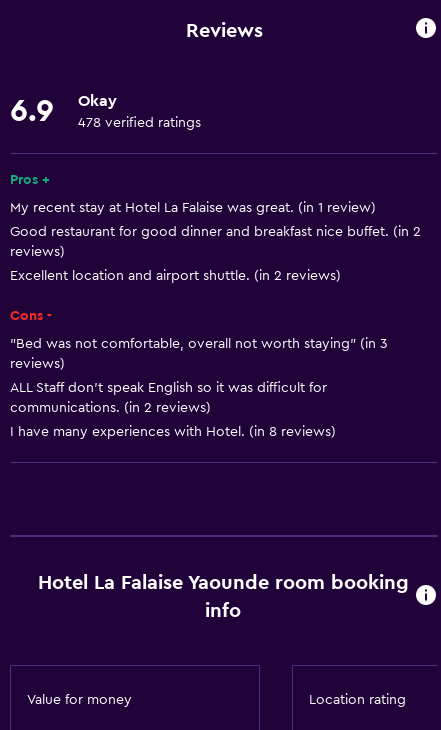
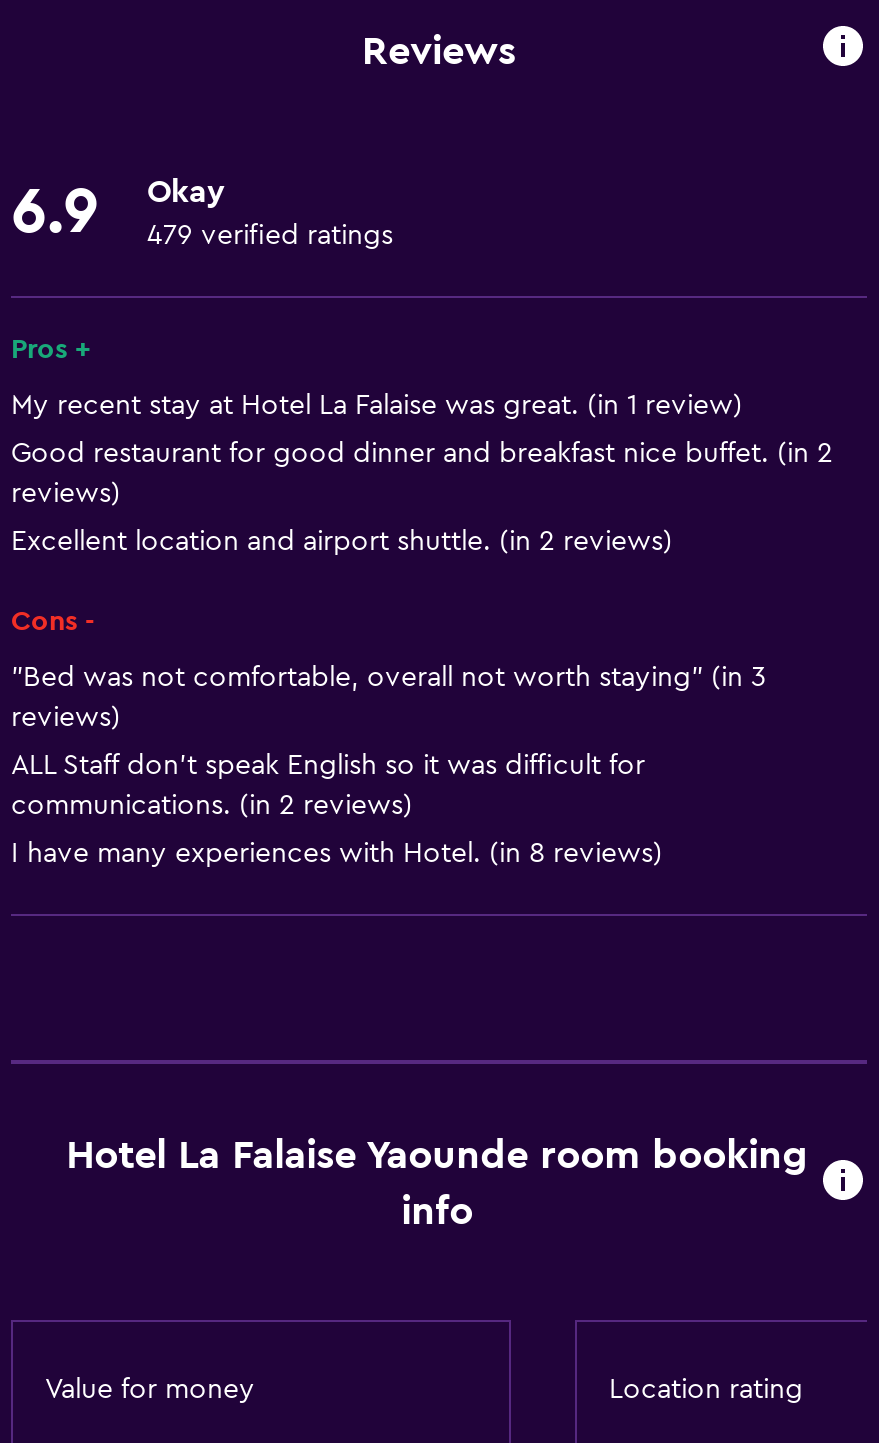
[78,116,201,130] 478 verified ratings -> [147,222,393,250] 479 verified ratings

